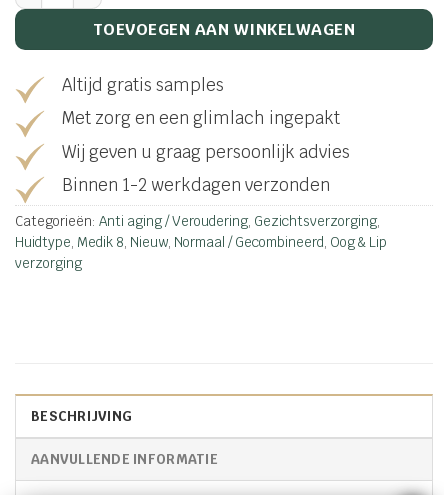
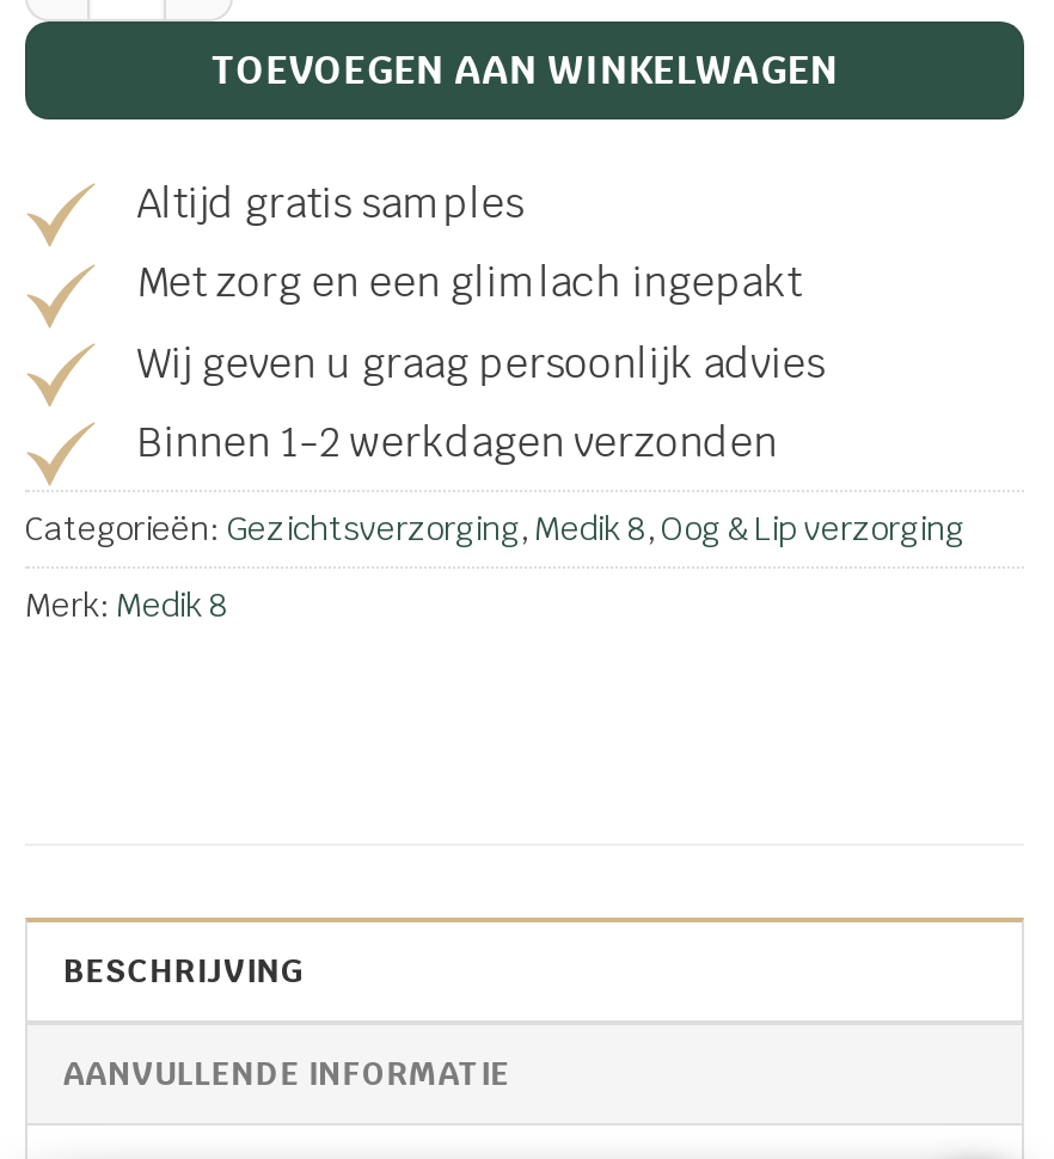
[15,212,387,272] Categorieën: Anti aging / Veroudering, Gezichtsverzorging, | Huidtype, Medik 8, Nieuw, Normaal / Gecombineerd, Oog & Lip | verzorging -> [25,508,964,627] Categorieën: Gezichtsverzorging, Medik 8, Oog & Lip verzorging | Merk: Medik 8

